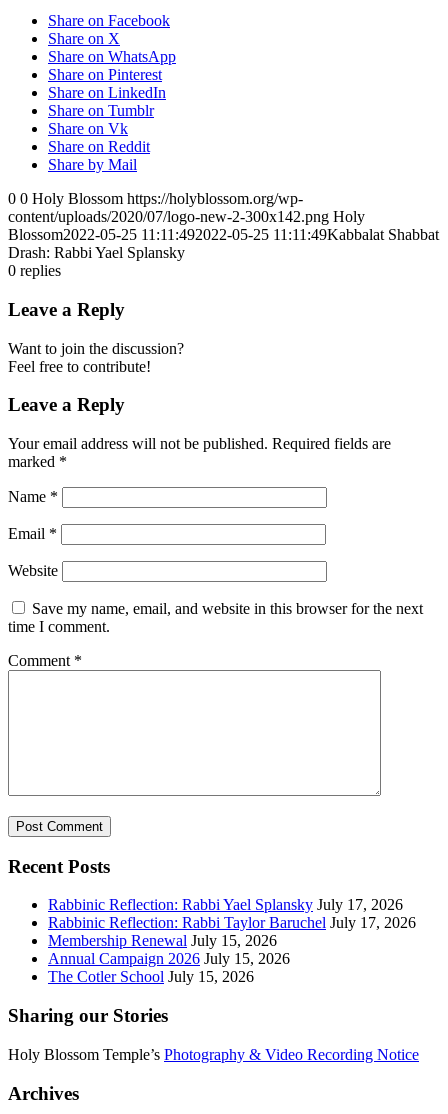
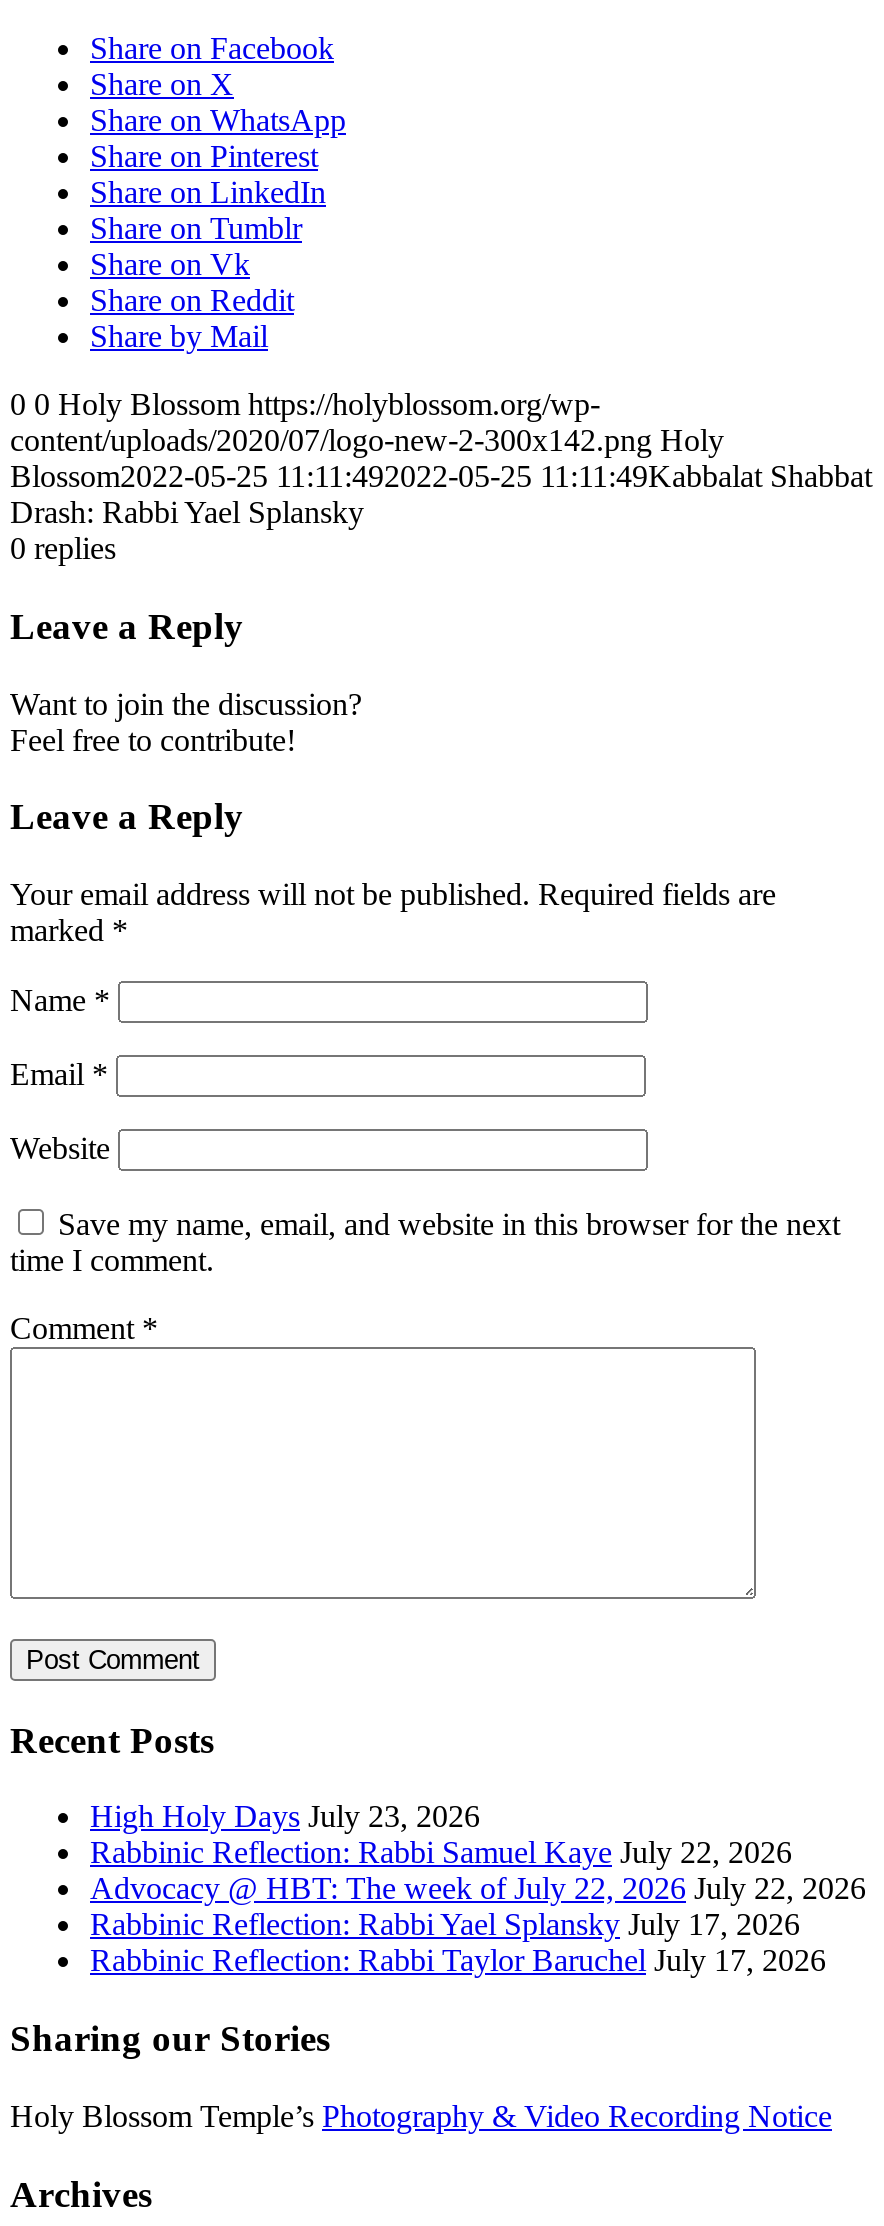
none -> [90,1800,866,1906] High Holy Days July 23, 2026 | Rabbinic Reflection: Rabbi Samuel Kaye July 22, 2026 | Advocacy @ HBT: The week of July 22, 2026 July 22, 2026
moved [48,896,416,931] -> [90,1908,826,1978]: Rabbinic Reflection: Rabbi Yael Splansky July 17, 2026 | Rabbinic Reflection: Rabbi Taylor Baruchel July 17, 2026
[48,932,290,985] Membership Renewal July 15, 2026 | Annual Campaign 2026 July 15, 2026 | The Cotler School July 15, 2026 -> none

